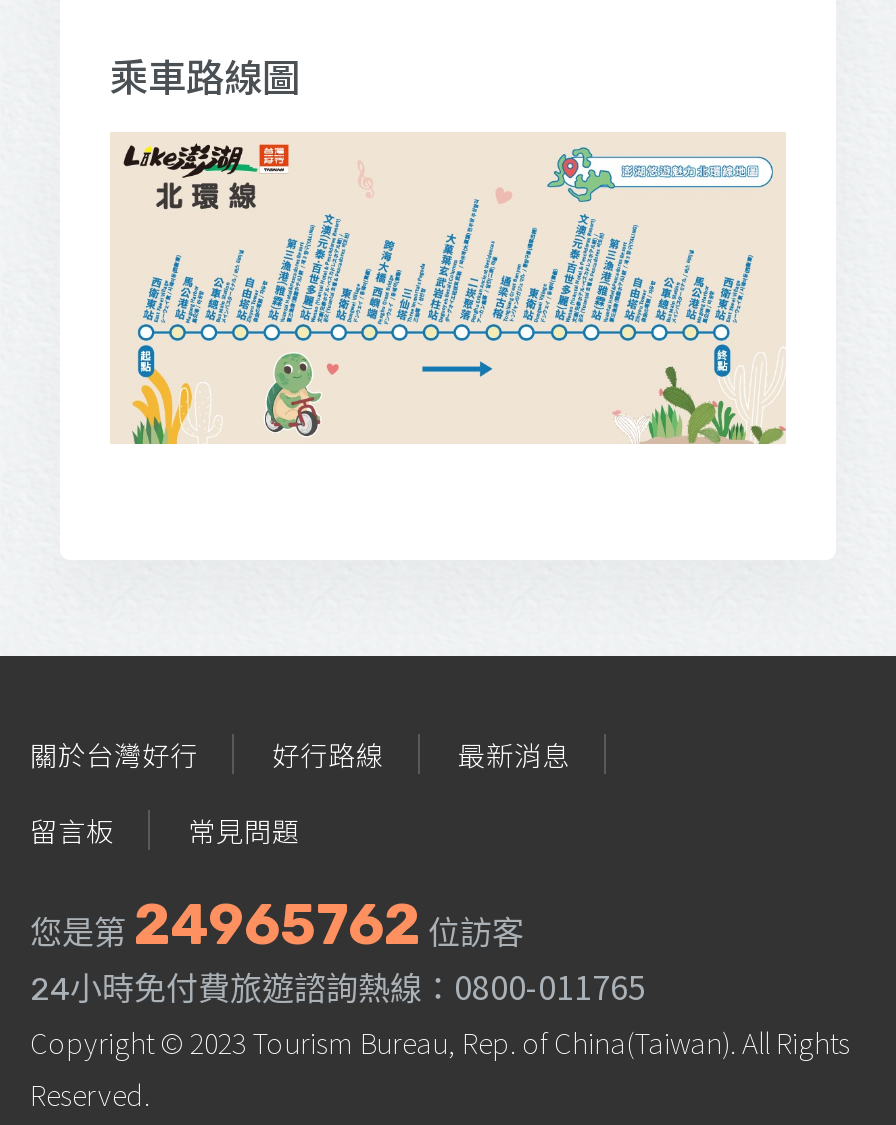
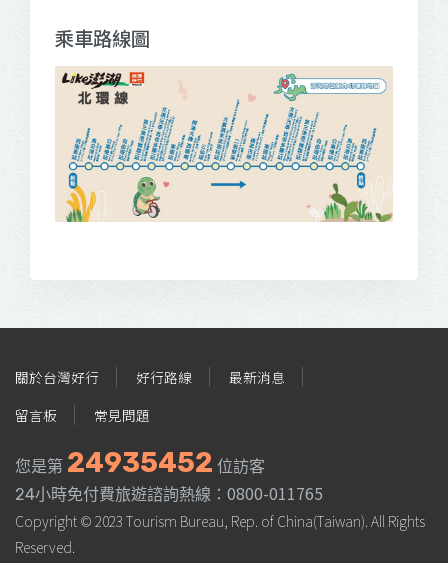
[30,893,524,959] 您是第 24965762 位訪客 -> [15,446,265,479] 您是第 24935452 位訪客

